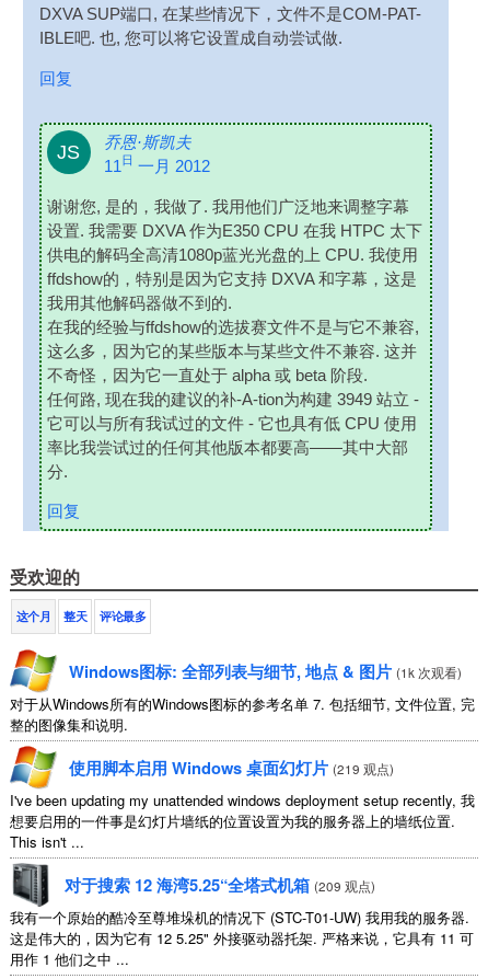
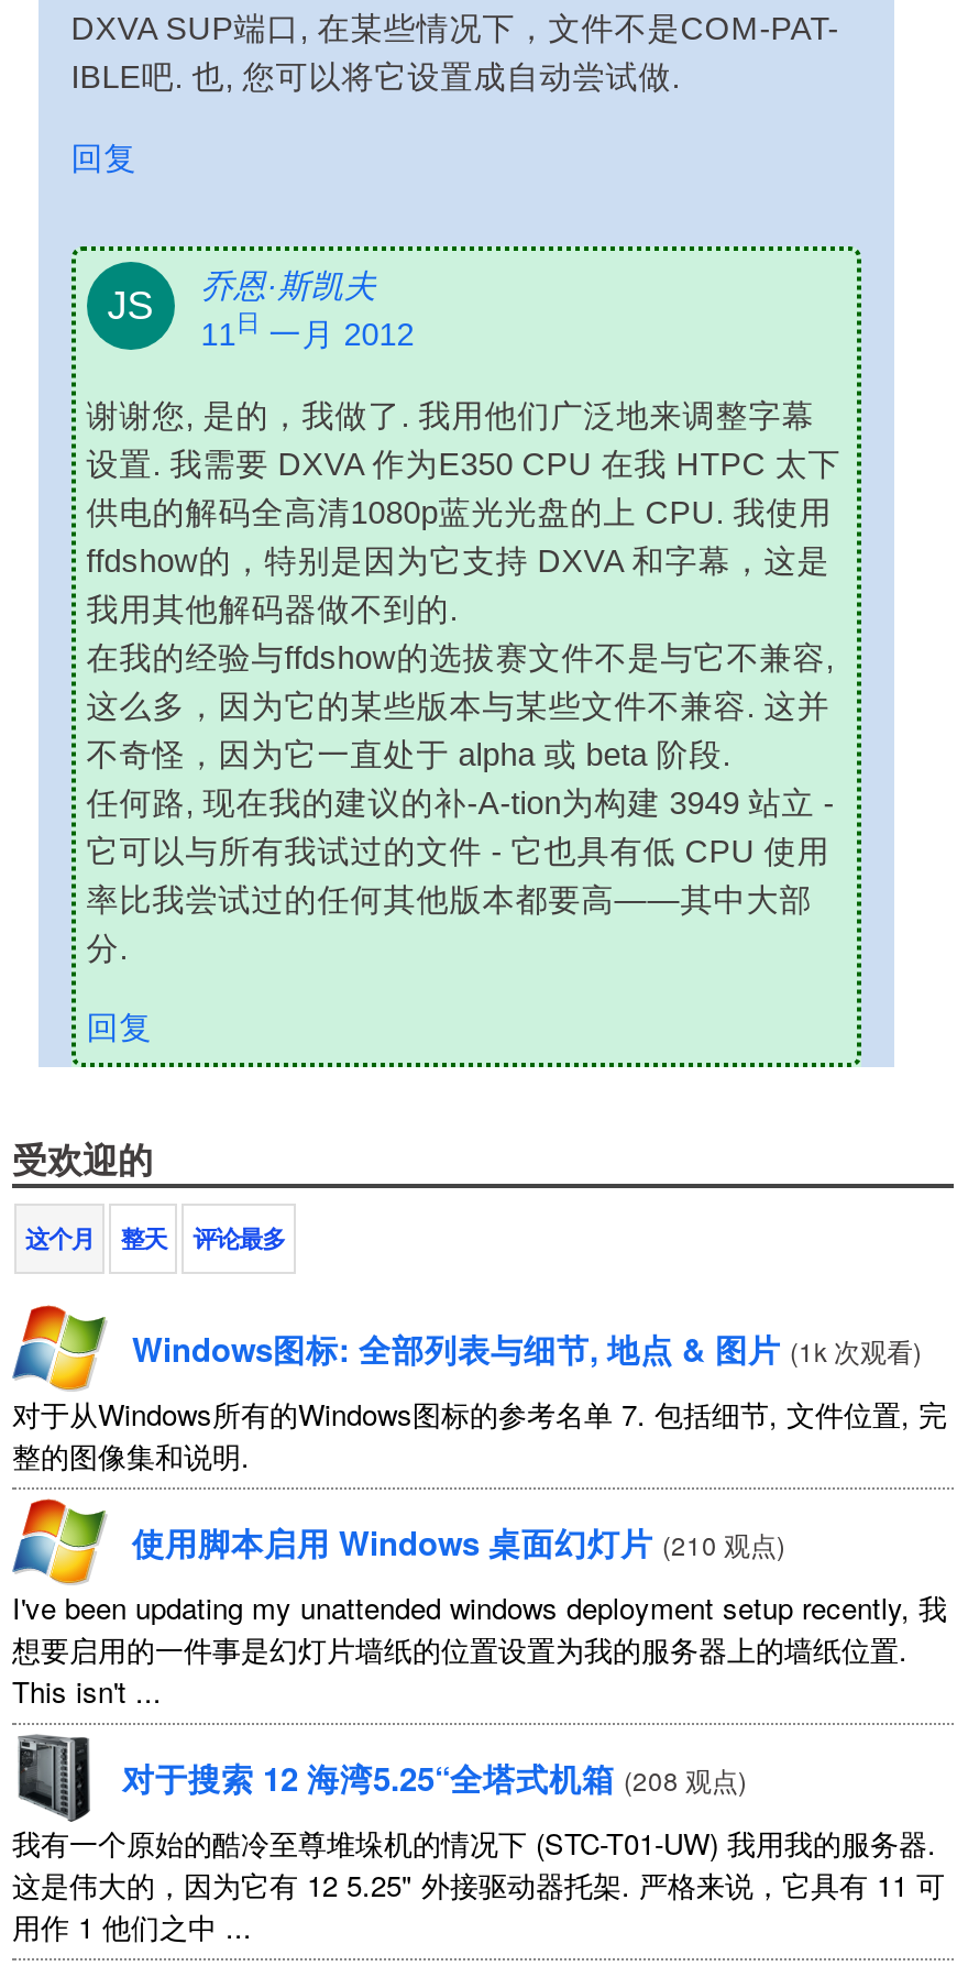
[69,755,394,779] 使用脚本启用 Windows 桌面幻灯片 (219 观点) -> [132,1517,785,1566] 使用脚本启用 Windows 桌面幻灯片 (210 观点)
[65,872,375,896] 对于搜索 12 海湾5.25“全塔式机箱 (209 观点) -> [122,1753,747,1801] 对于搜索 12 海湾5.25“全塔式机箱 (208 观点)

